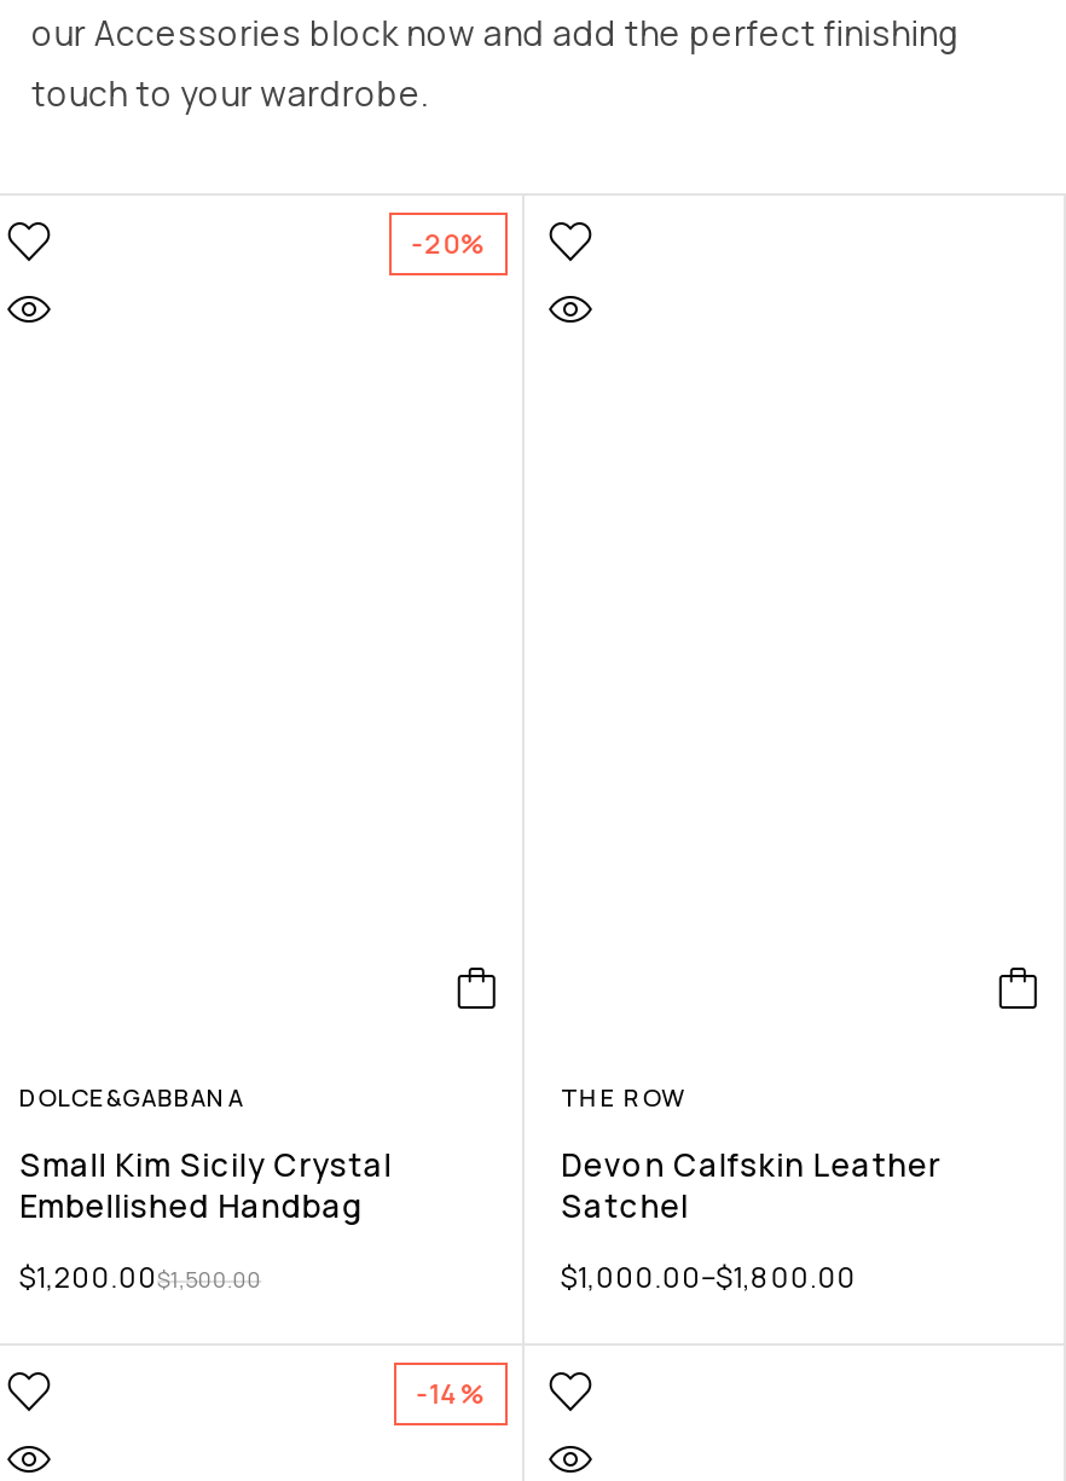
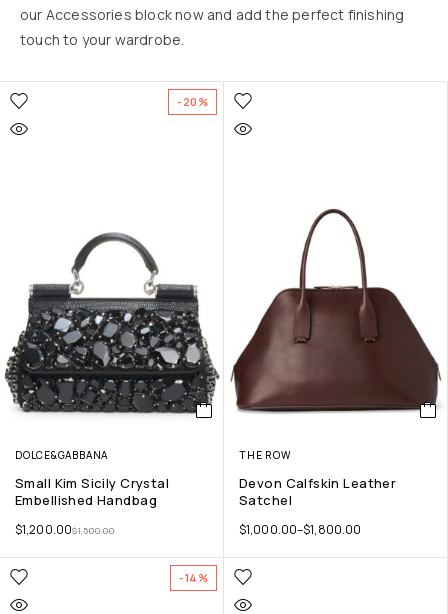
none -> [4,232,220,415] [image]
none -> [230,208,442,414] [image]

